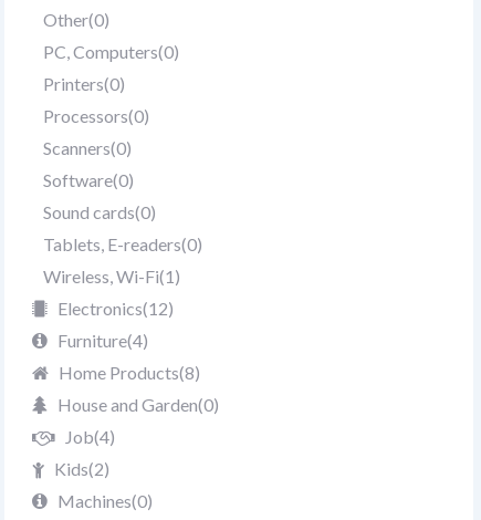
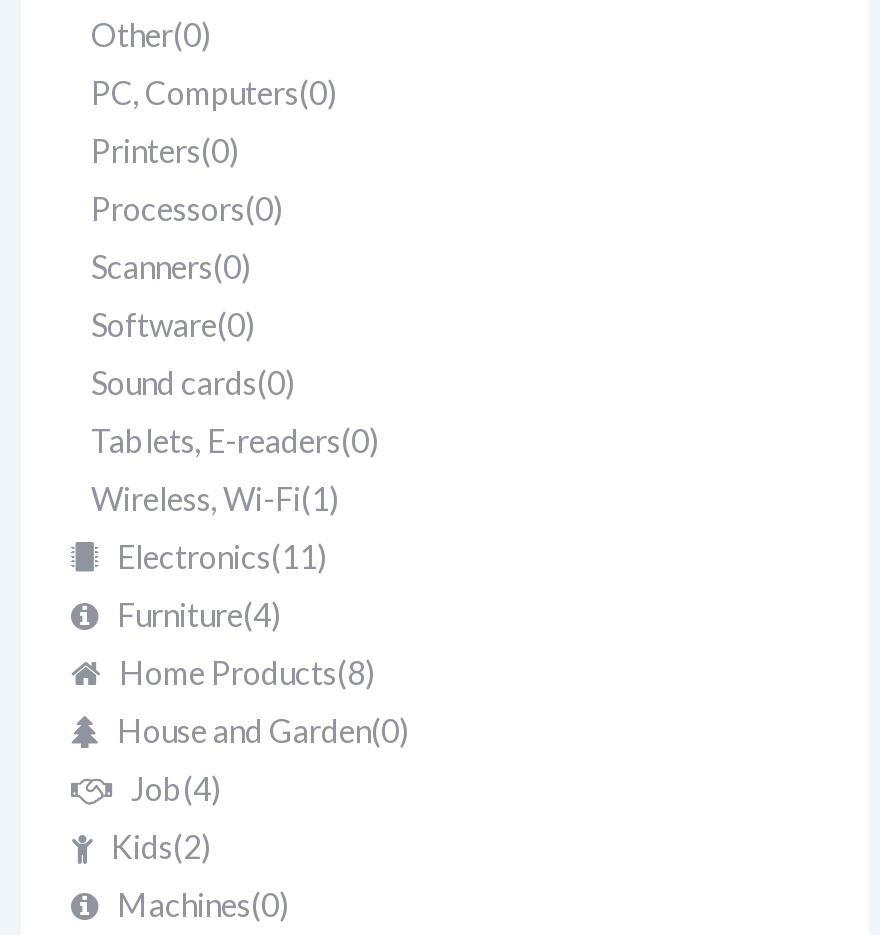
[57,298,174,319] Electronics(12) -> [117,537,327,575] Electronics(11)

